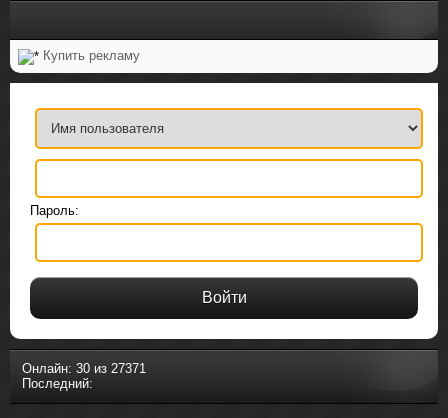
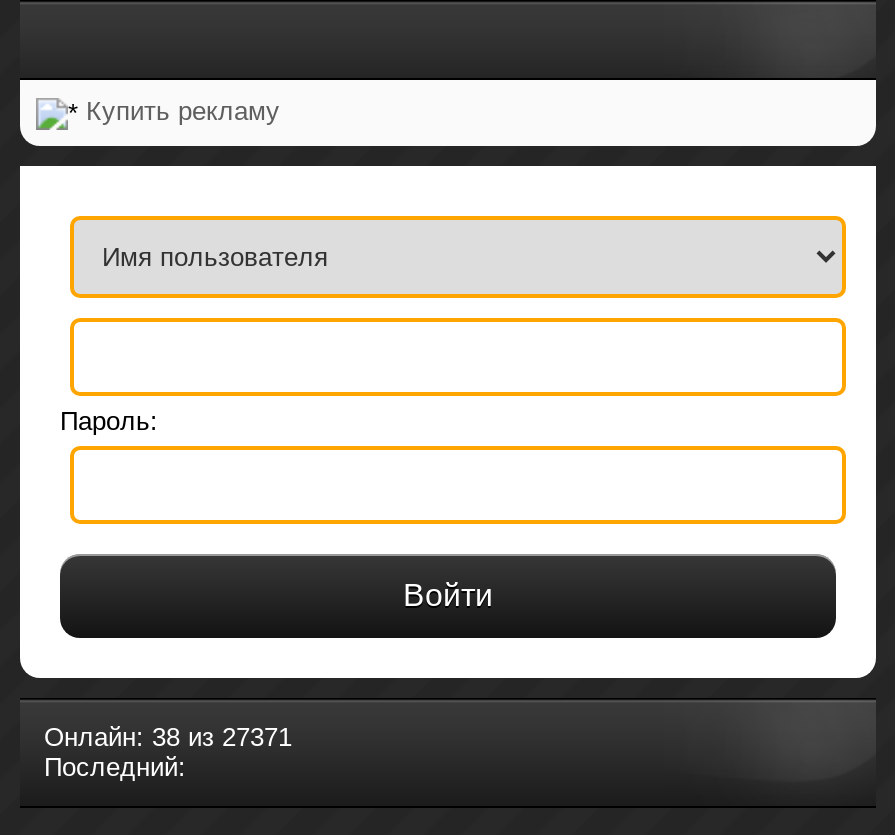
[22,361,146,376] Онлайн: 30 из 27371 -> [44,721,292,751] Онлайн: 38 из 27371

